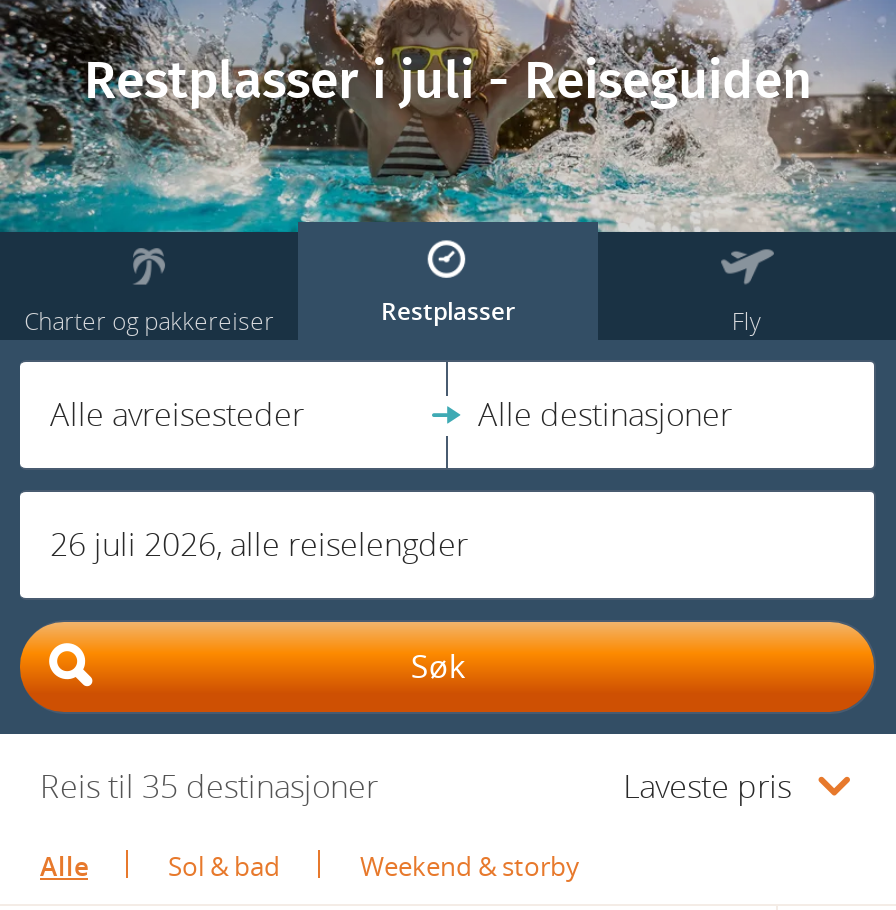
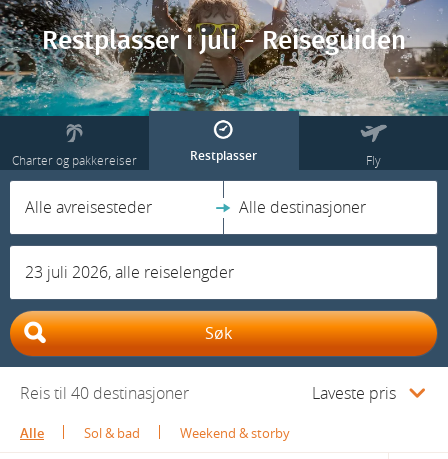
[50,526,468,564] 26 juli 2026, alle reiselengder -> [25,263,234,282] 23 juli 2026, alle reiselengder
[40,768,378,806] Reis til 35 destinasjoner -> [20,384,189,403] Reis til 40 destinasjoner

